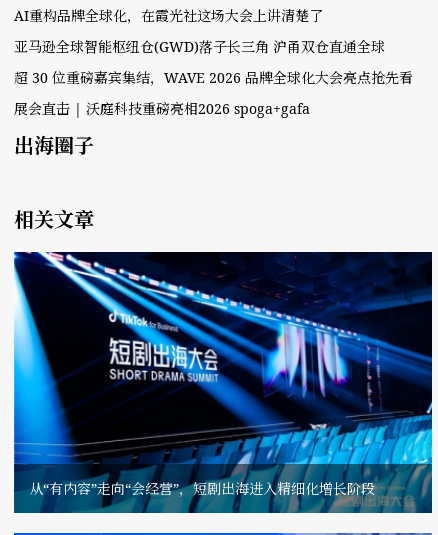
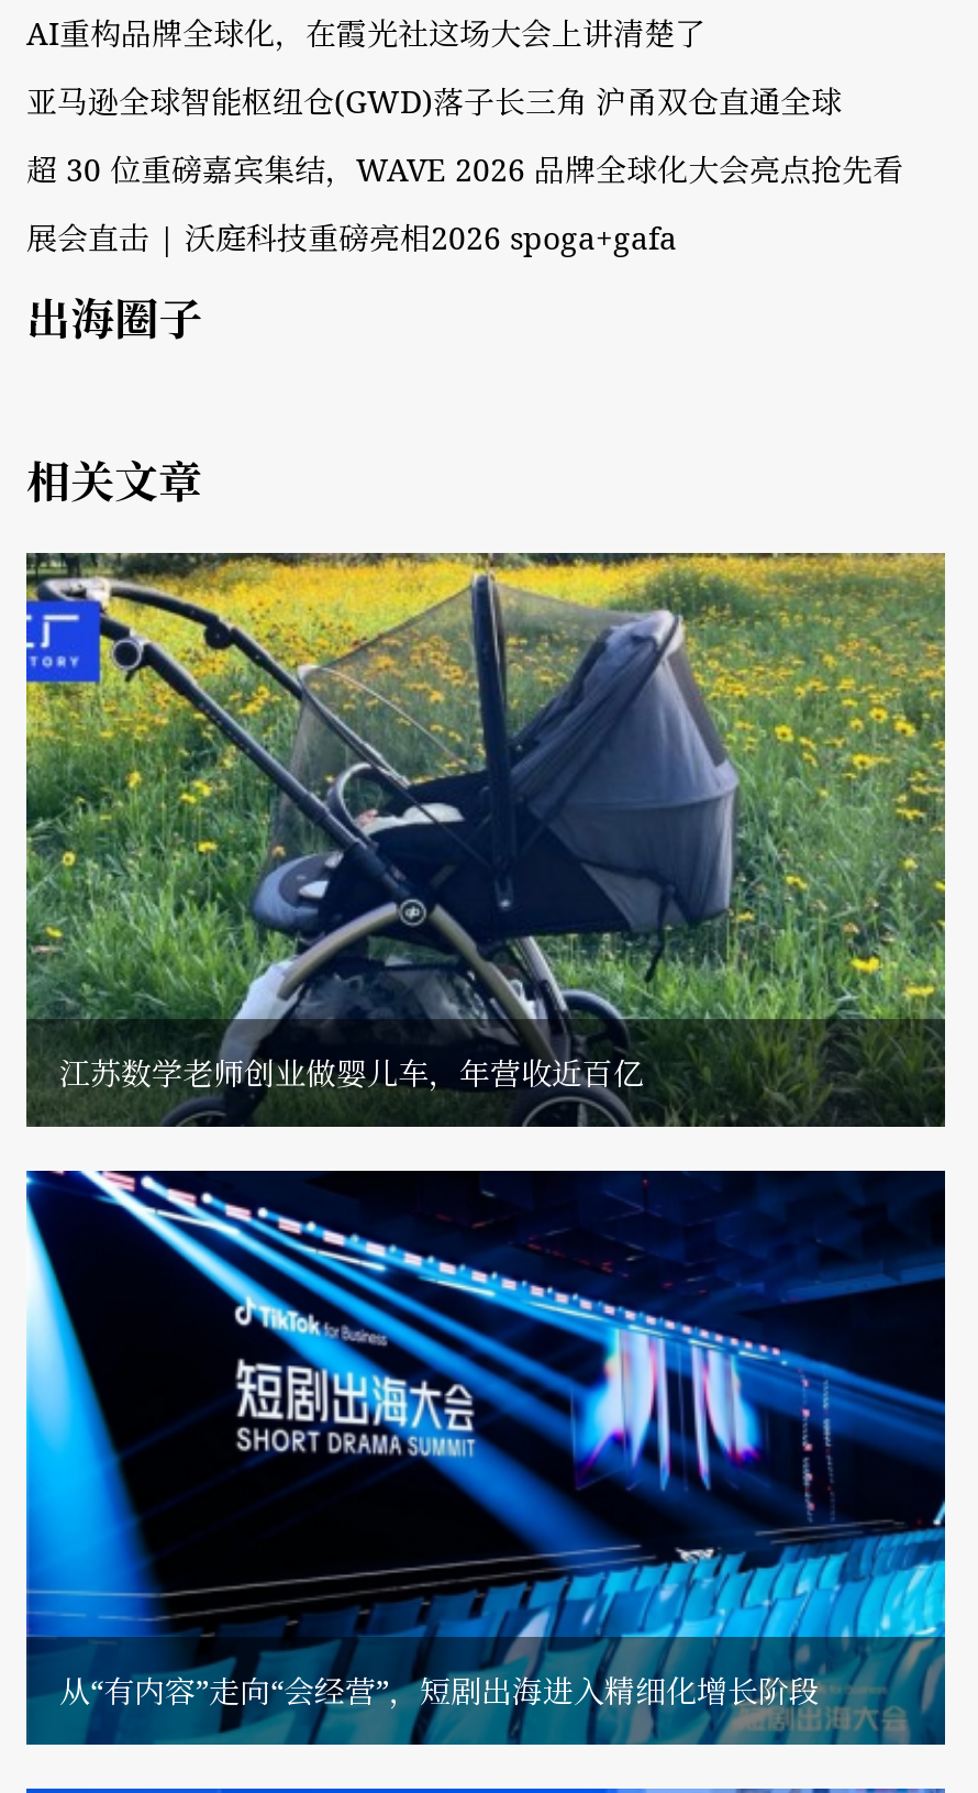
none -> [24,551,947,1129] [image] | 江苏数学老师创业做婴儿车，年营收近百亿

